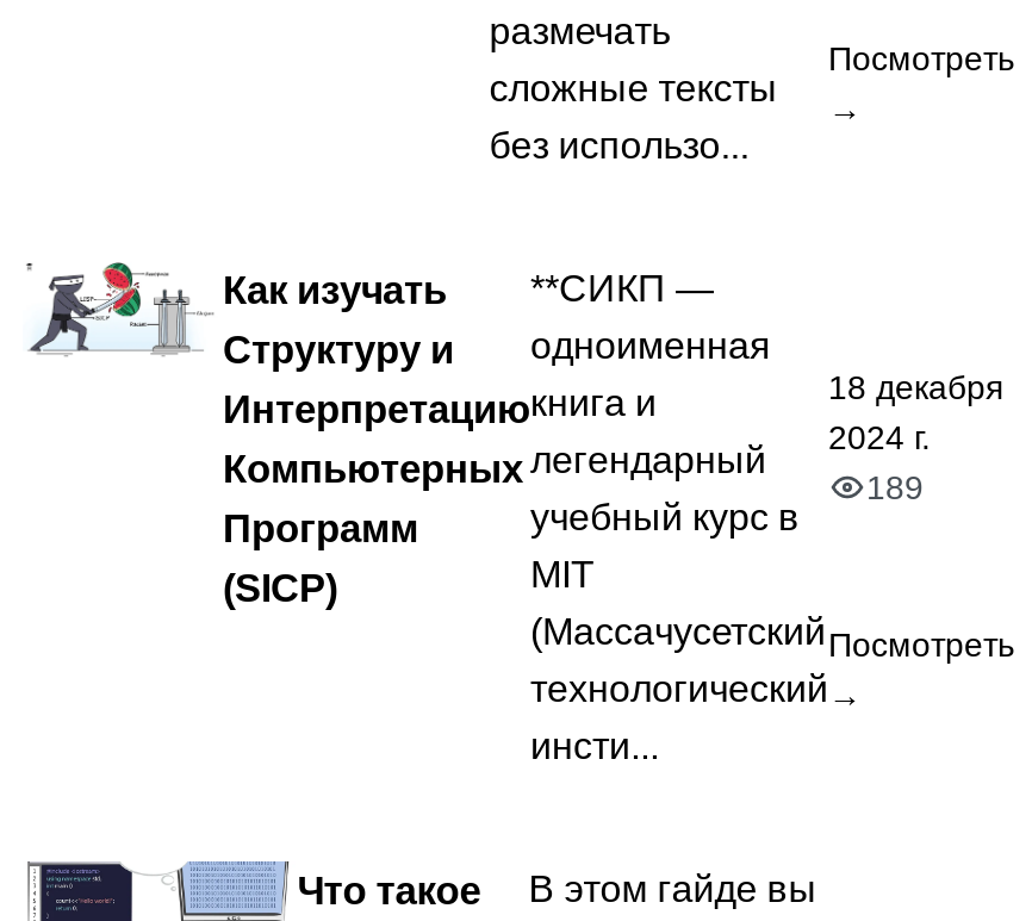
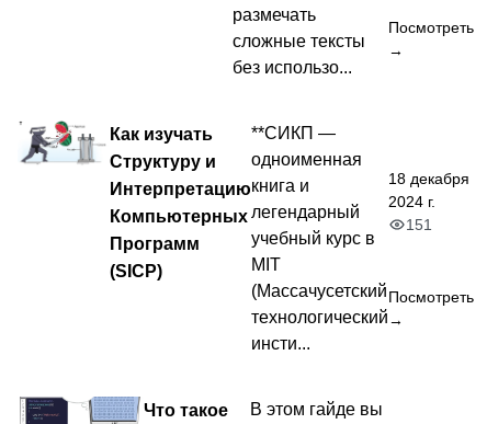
[866,468,924,506] 189 -> [406,216,432,233] 151

